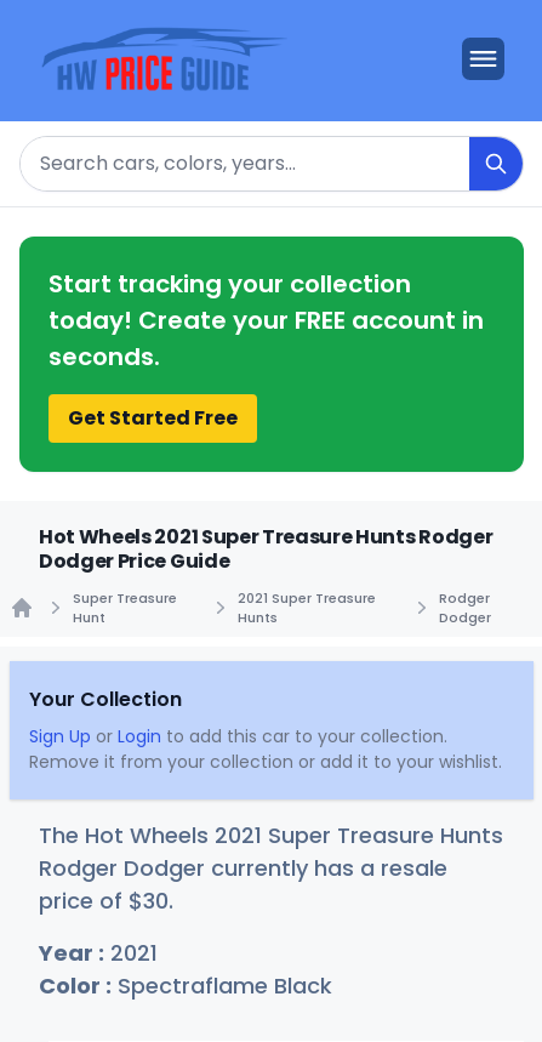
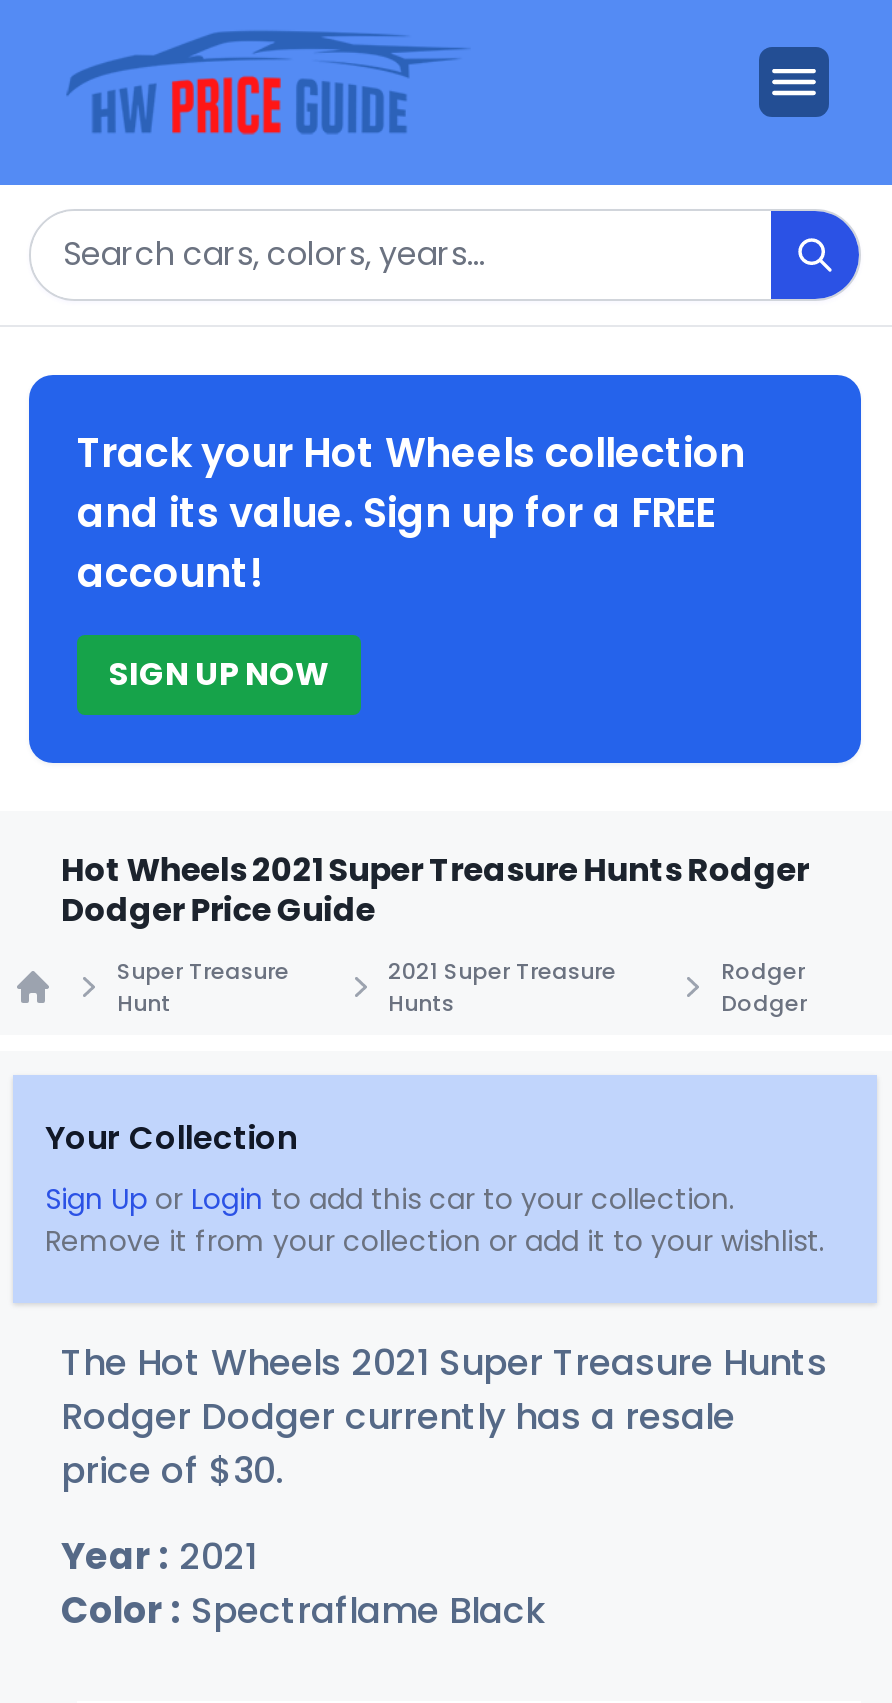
[18,235,525,473] [image] | Start tracking your collection | today! Create your FREE account in | seconds. -> [27,373,863,765] [image] | Track your Hot Wheels collection | and its value. Sign up for a FREE | account!
[68,404,238,432] Get Started Free -> [109,651,329,697] SIGN UP NOW

